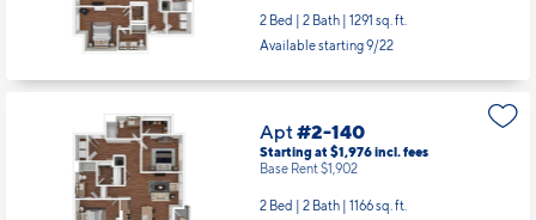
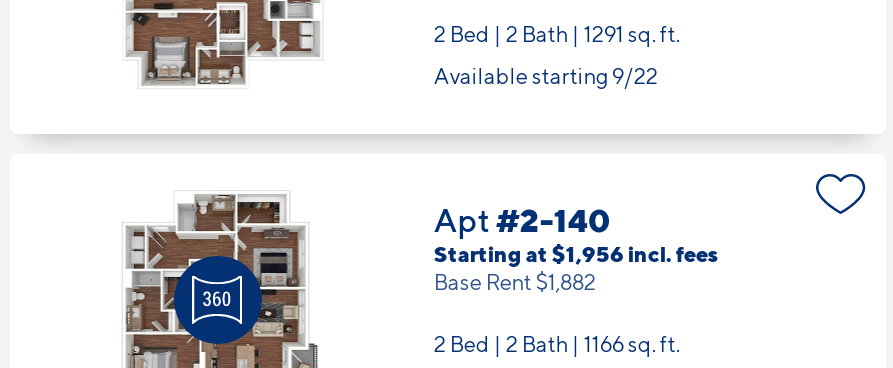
[260,143,428,160] Starting at $1,976 incl. fees -> [434,239,718,267] Starting at $1,956 incl. fees
[104,153,157,206] [image] -> [174,254,262,346] [image]
[260,160,358,176] Base Rent $1,902 -> [434,267,596,295] Base Rent $1,882

